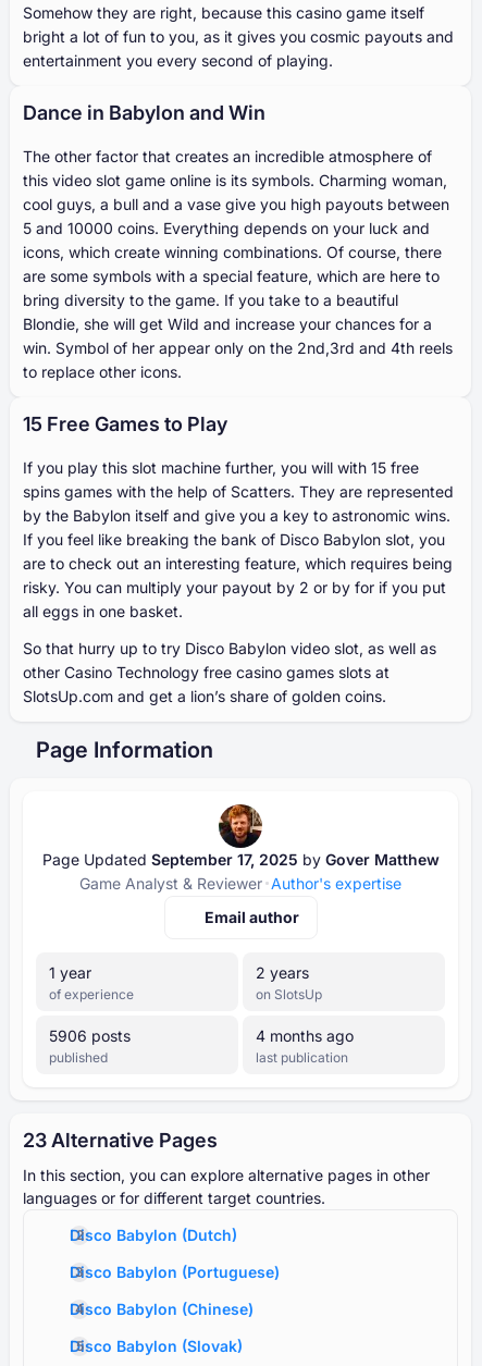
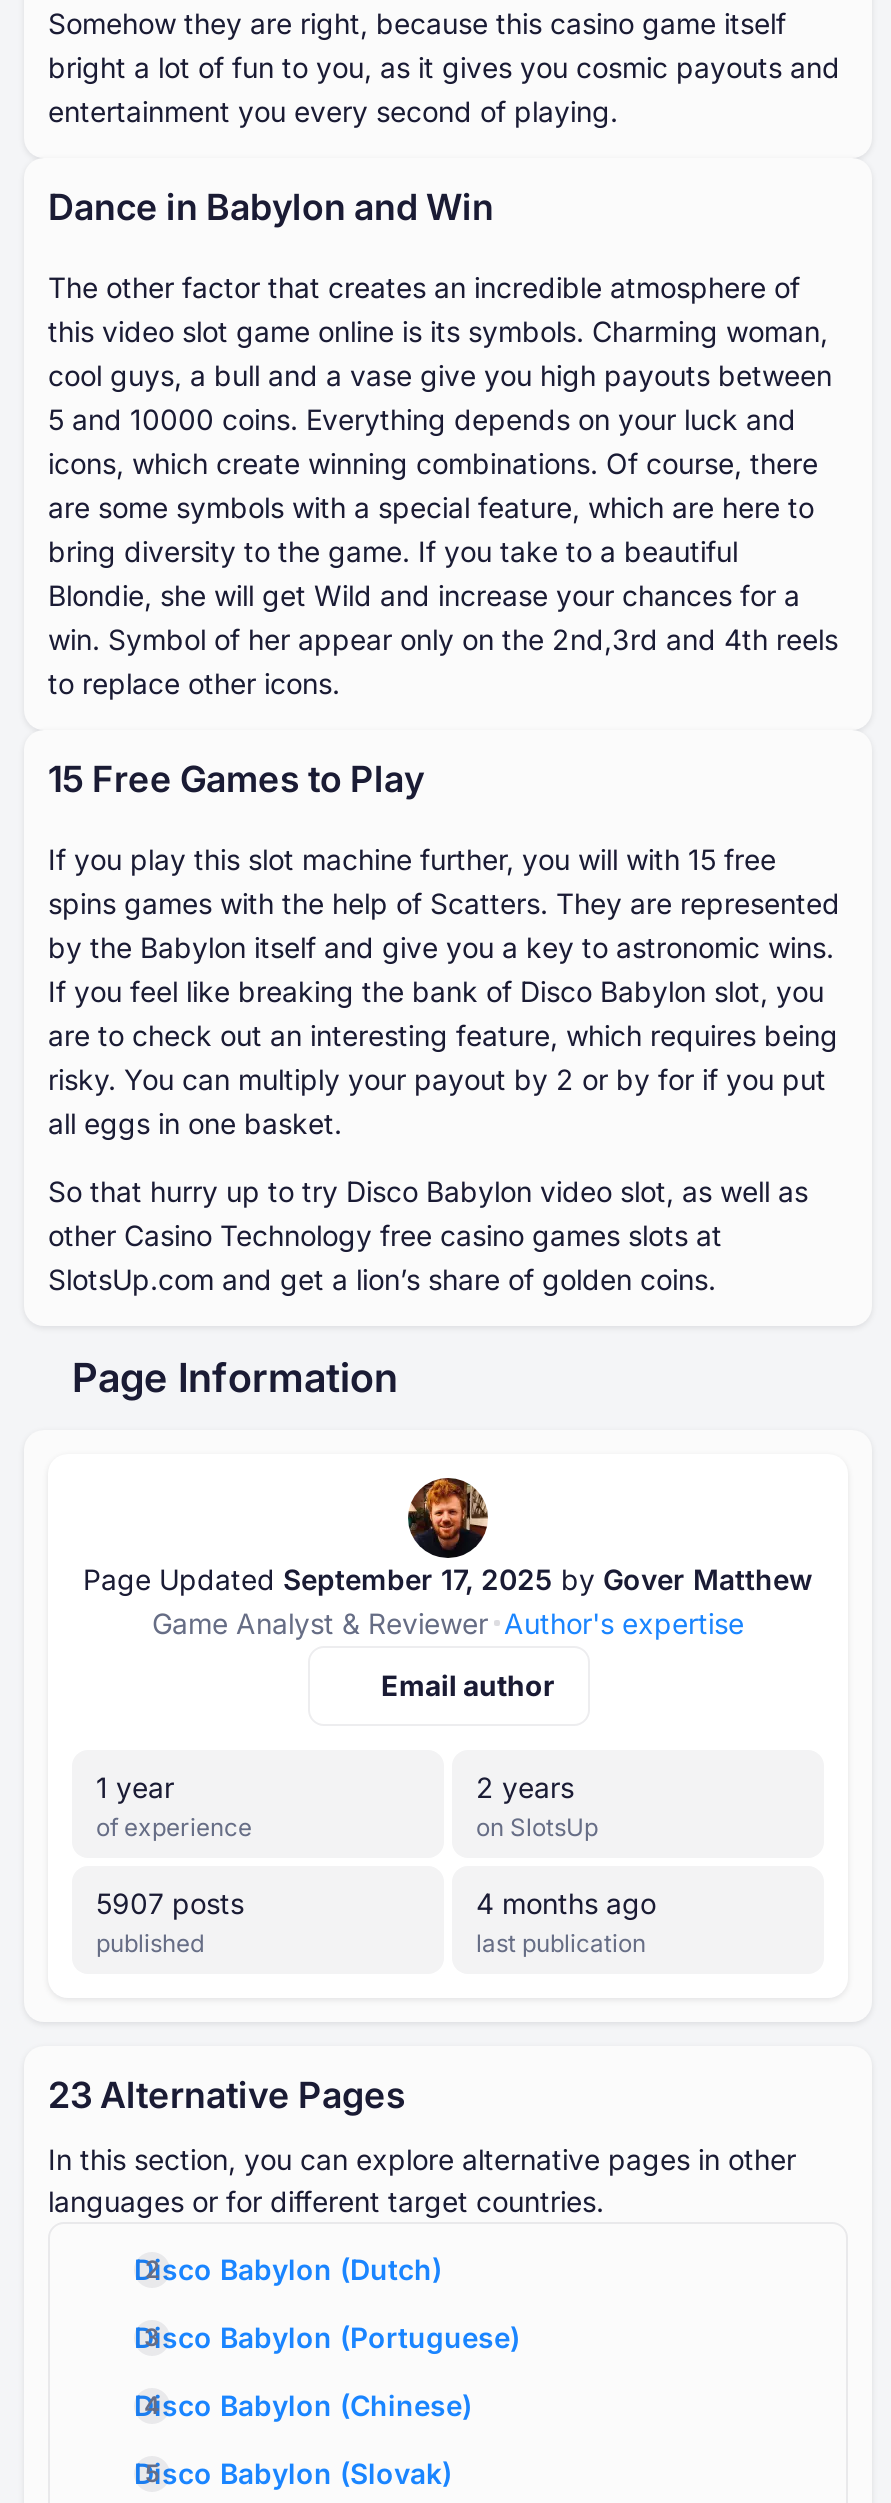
[49,1026,131,1044] 5906 posts -> [96,1885,244,1919] 5907 posts

